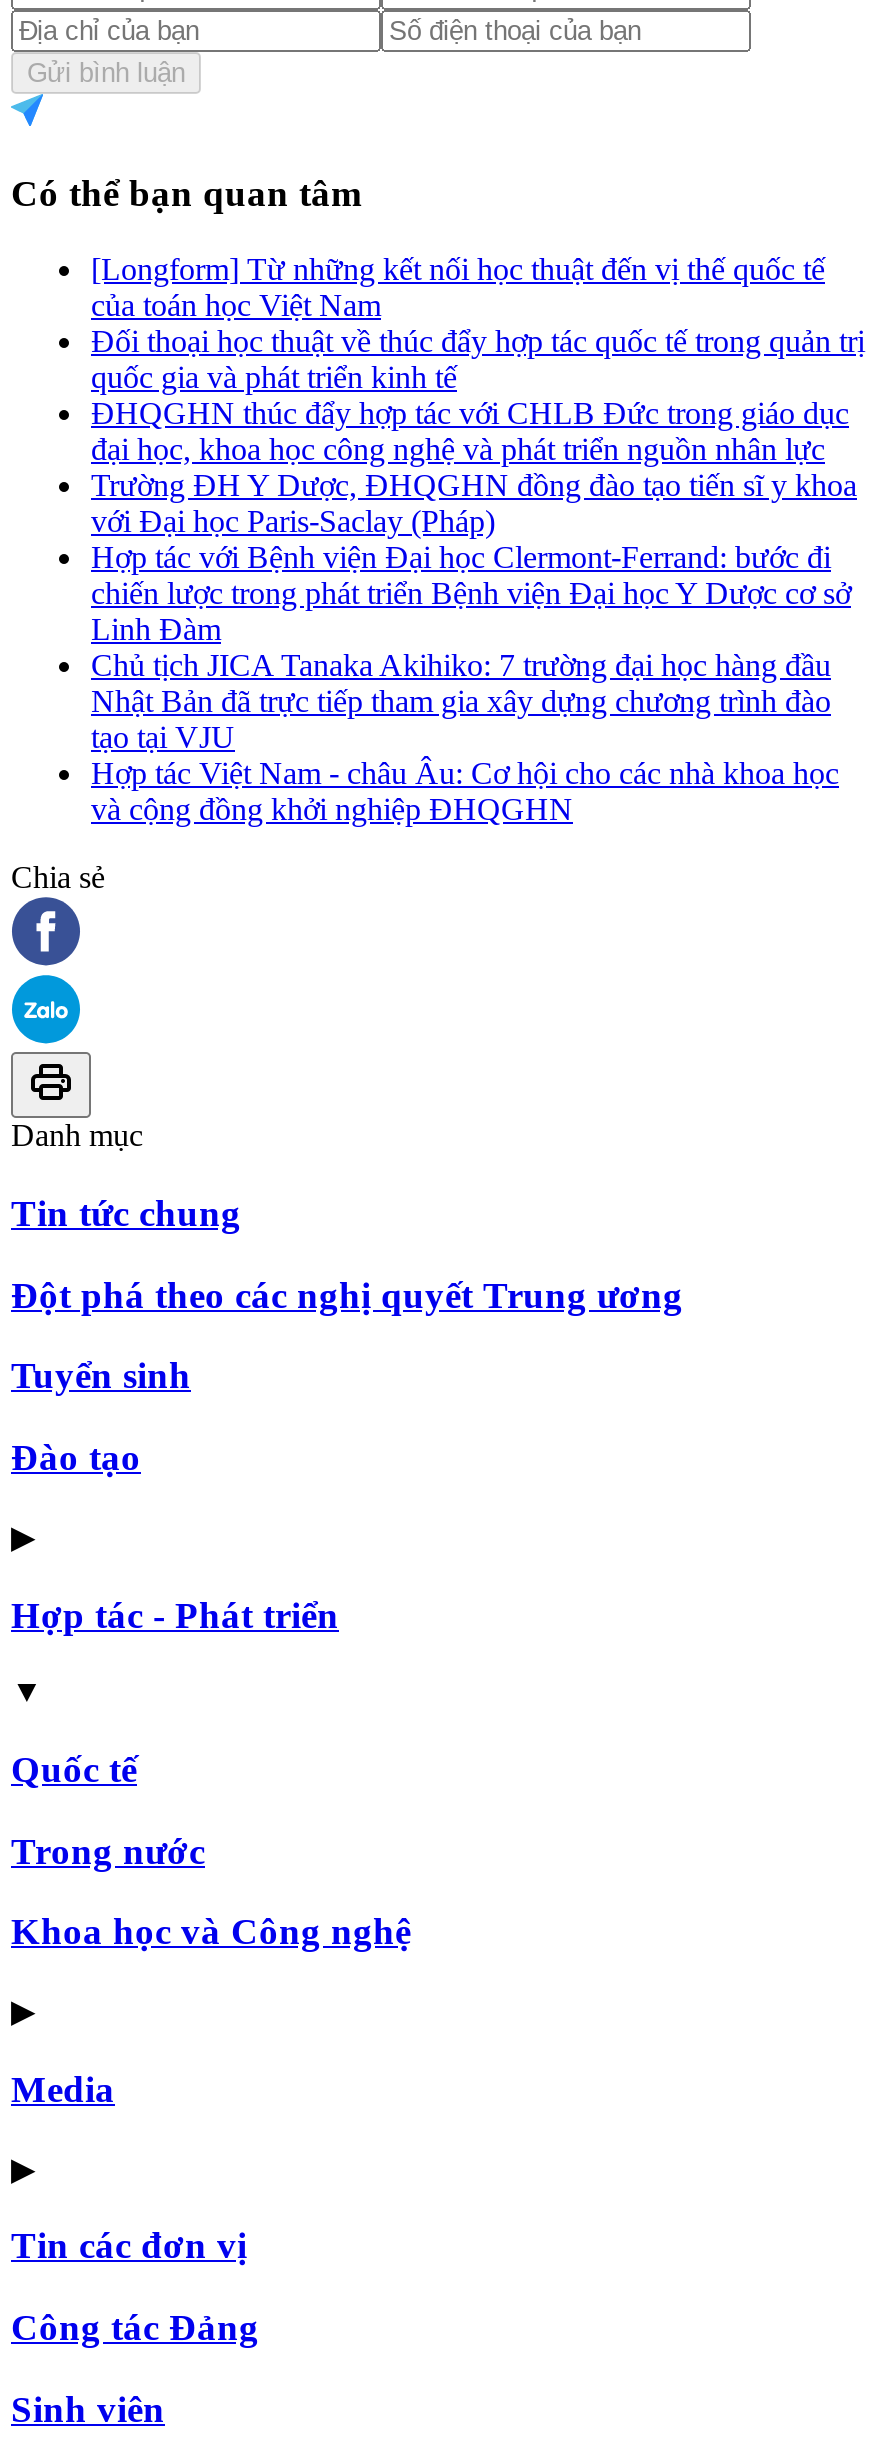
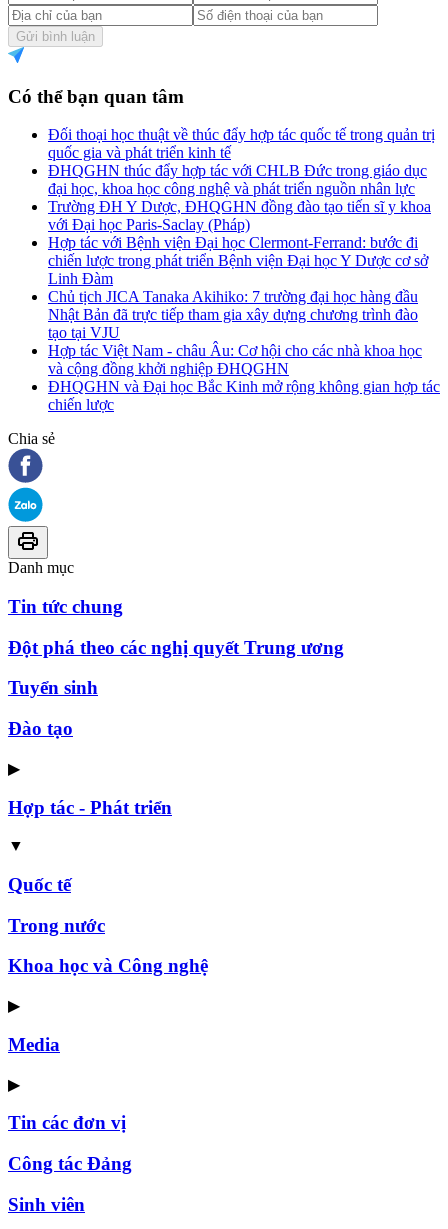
[91,252,825,322] [Longform] Từ những kết nối học thuật đến vị thế quốc tế | của toán học Việt Nam -> none
moved [91,324,865,826] -> [48,126,435,377]: Đối thoại học thuật về thúc đẩy hợp tác quốc tế trong quản trị | quốc gia và phát triển kinh tế | ĐHQGHN thúc đẩy hợp tác với CHLB Đức trong giáo dục | ... | Hợp tác Việt Nam - châu Âu: Cơ hội cho các nhà khoa học | và cộng đồng khởi nghiệp ĐHQGHN
none -> [48,378,440,413] ĐHQGHN và Đại học Bắc Kinh mở rộng không gian hợp tác | chiến lược

